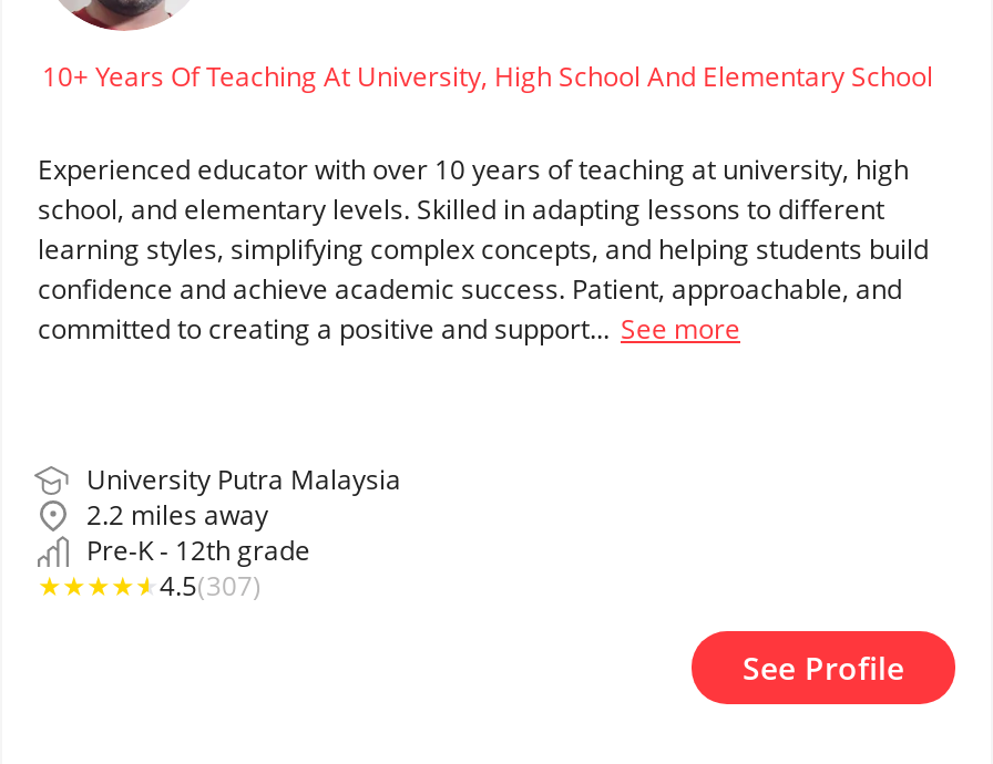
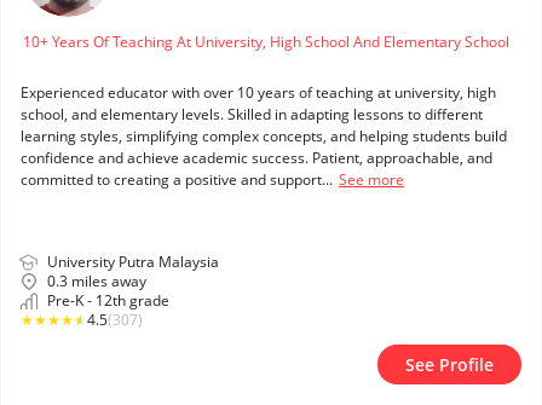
[86,496,268,534] 2.2 miles away -> [47,271,146,291] 0.3 miles away

